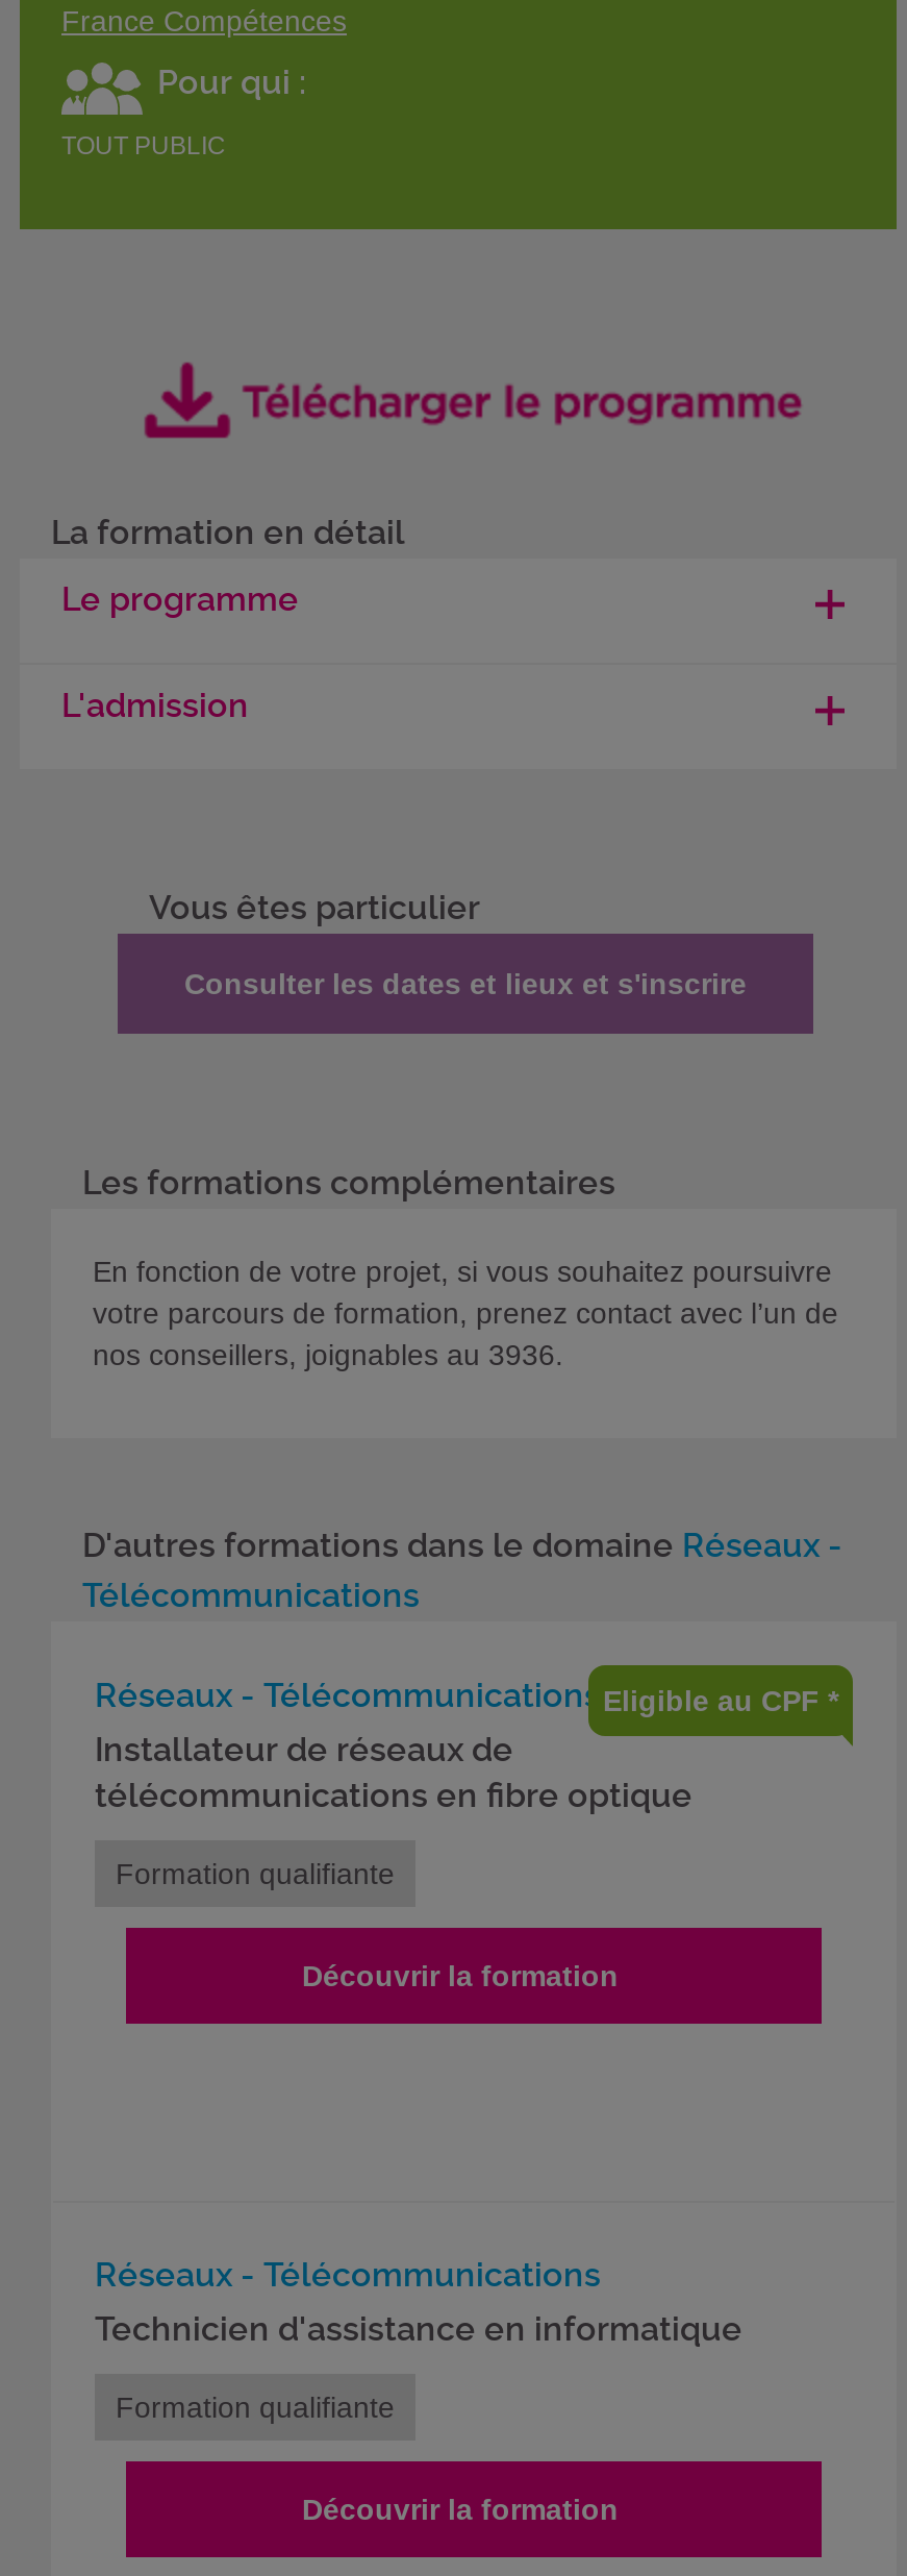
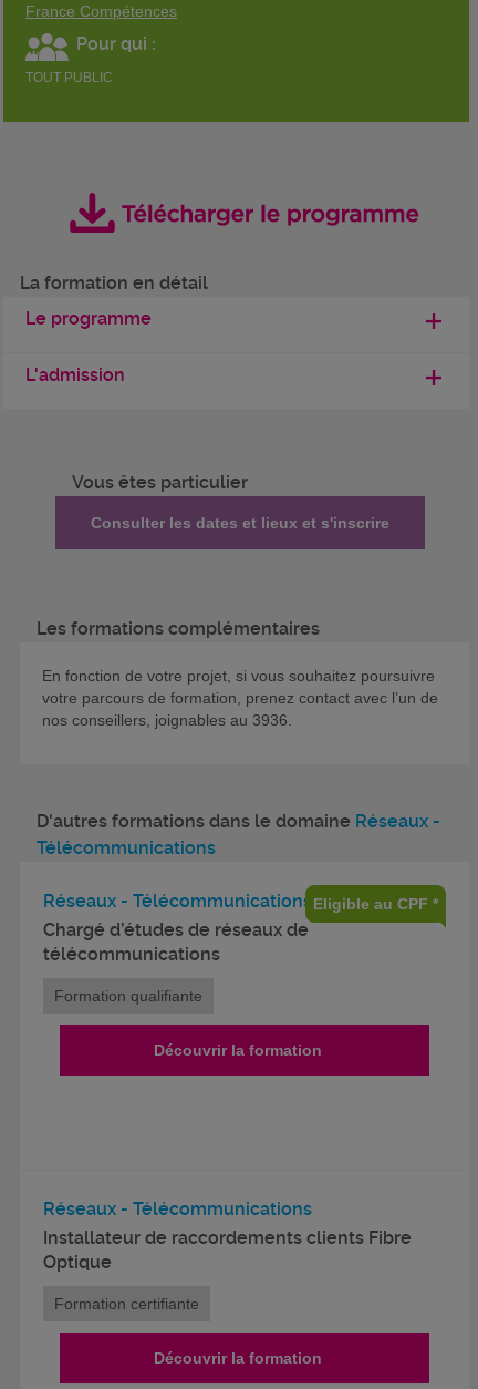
[95,1729,692,1815] Installateur de réseaux de | télécommunications en fibre optique -> [43,919,309,964] Chargé d’études de réseaux de | télécommunications
[95,2309,742,2348] Technicien d'assistance en informatique -> [43,1227,412,1272] Installateur de raccordements clients Fibre | Optique
[116,2390,395,2423] Formation qualifiante -> [54,1295,199,1312] Formation certifiante

